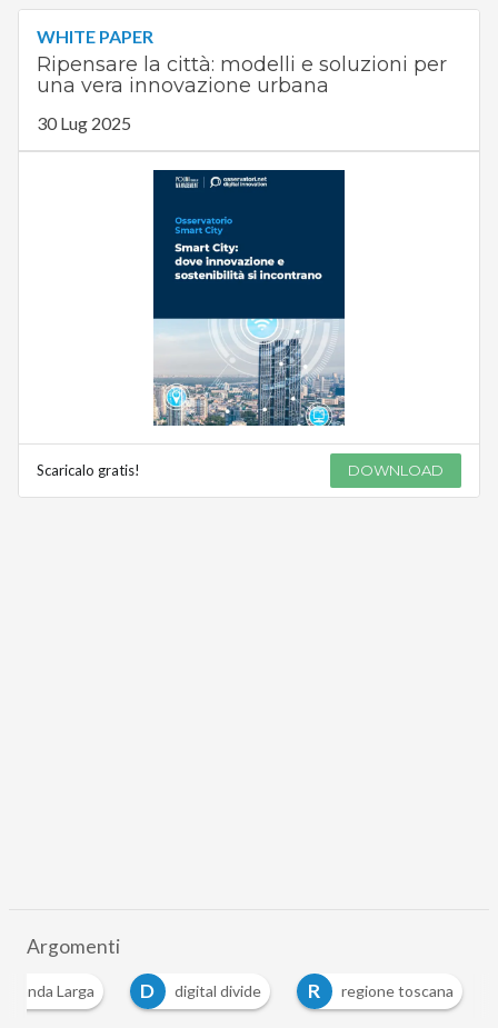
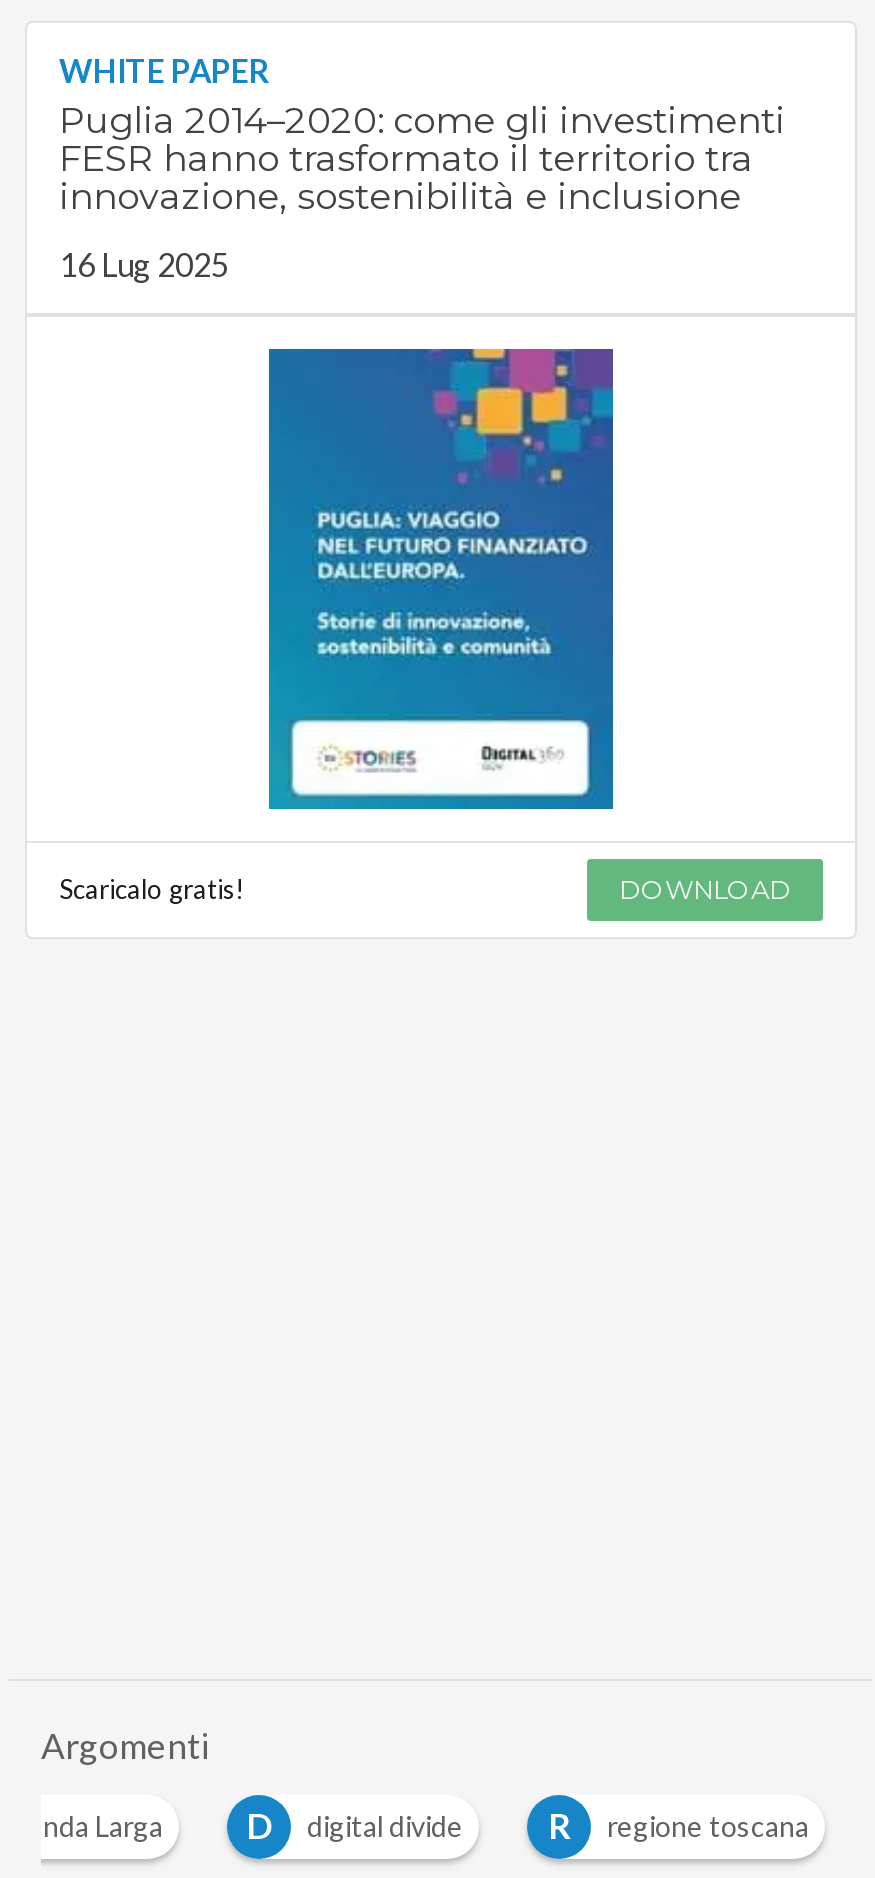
[37,52,447,97] Ripensare la città: modelli e soluzioni per | una vera innovazione urbana -> [59,99,785,219] Puglia 2014–2020: come gli investimenti | FESR hanno trasformato il territorio tra | innovazione, sostenibilità e inclusione
[37,112,131,133] 30 Lug 2025 -> [59,245,229,283] 16 Lug 2025
[153,169,345,427] [image] -> [267,348,615,812] [image]

